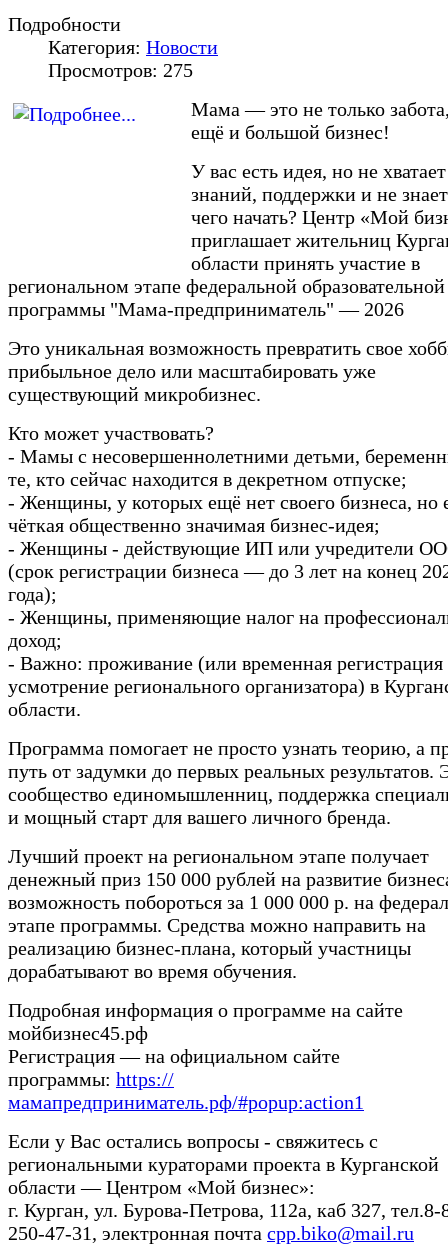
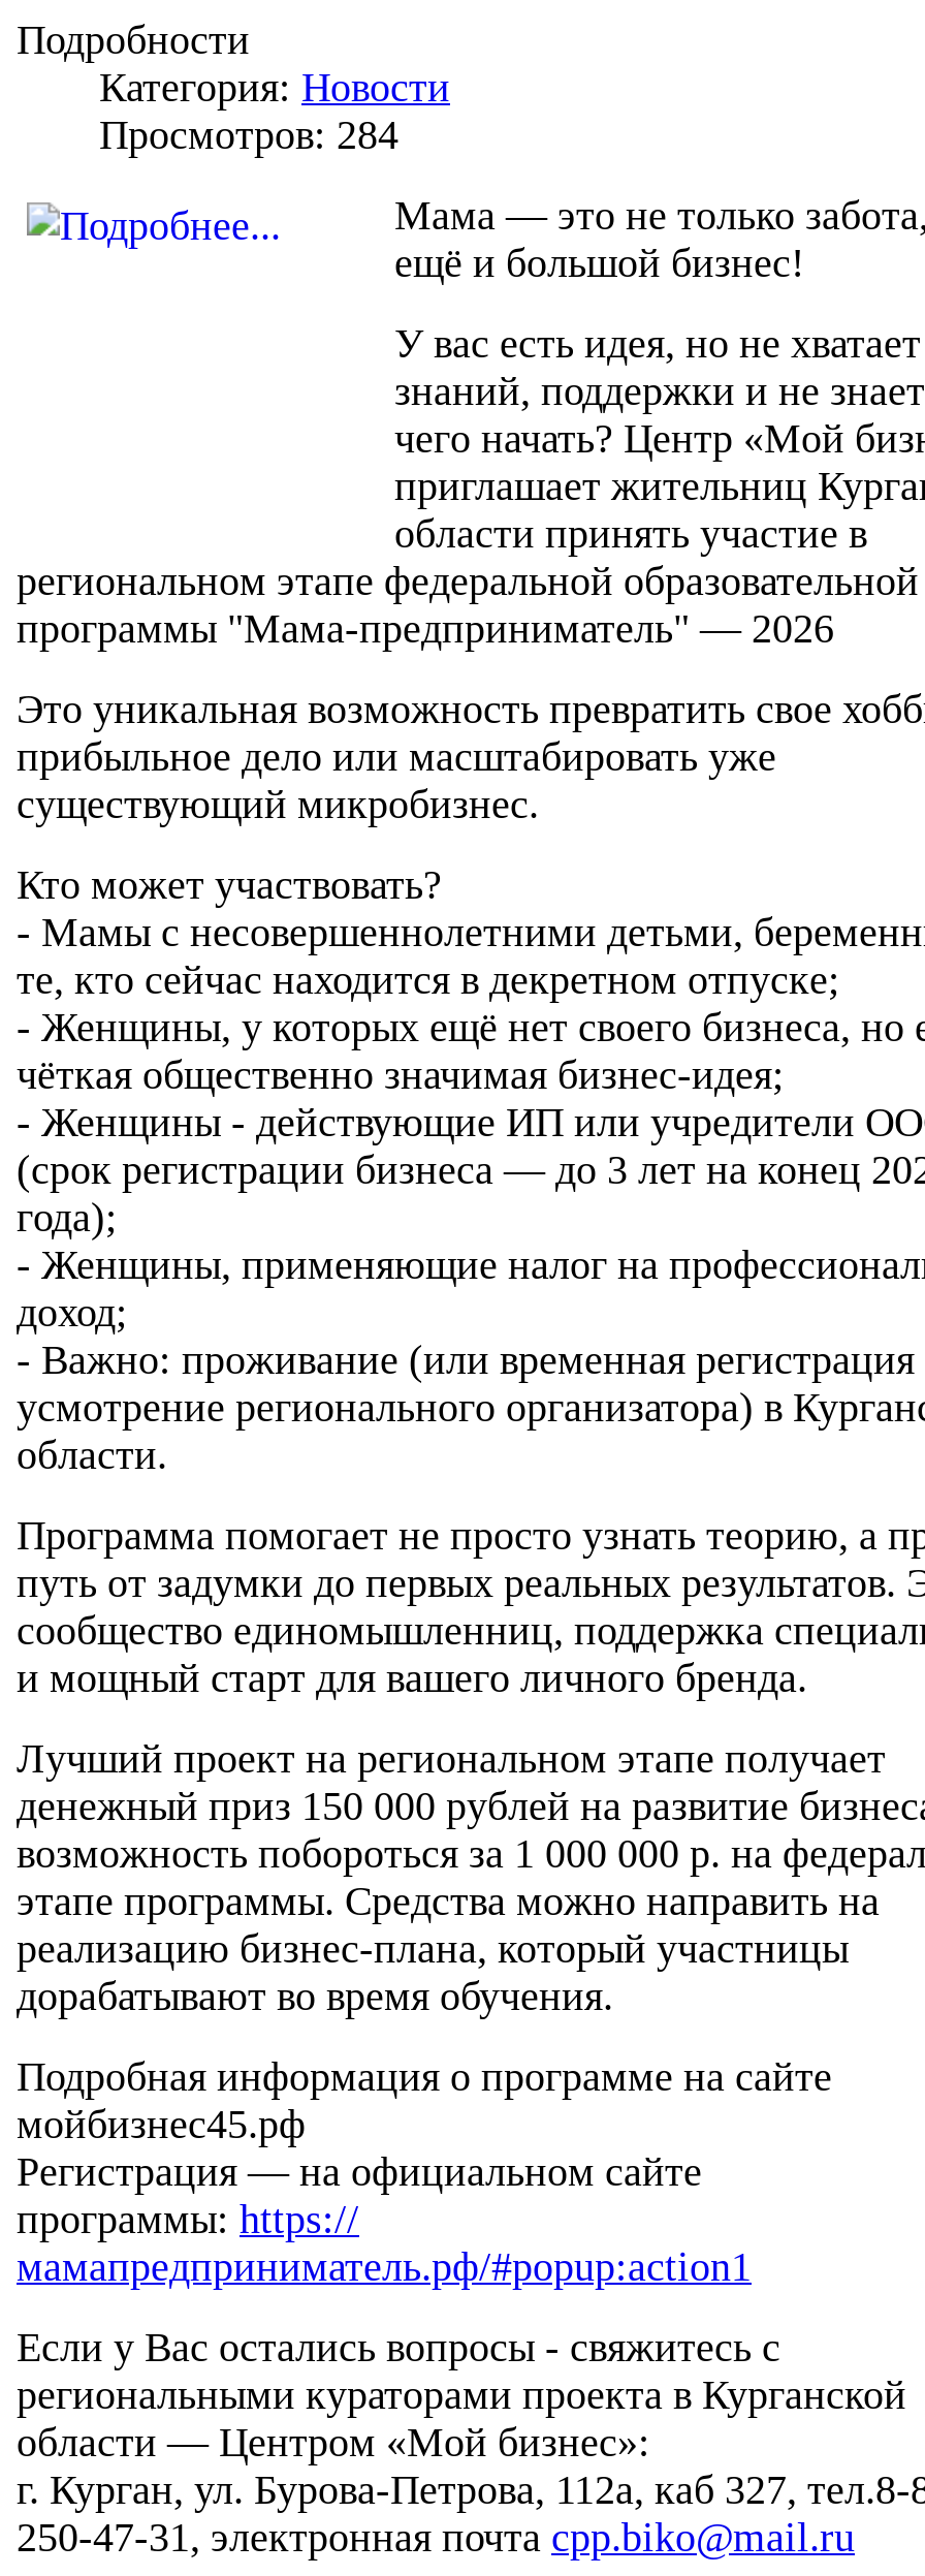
[48,59,193,81] Просмотров: 275 -> [99,112,398,158] Просмотров: 284

